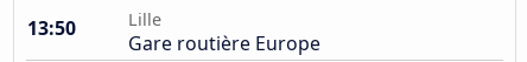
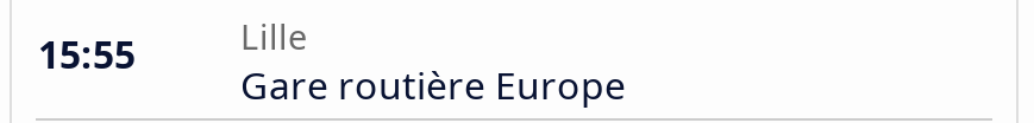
[27,15,76,41] 13:50 -> [38,29,136,81] 15:55

